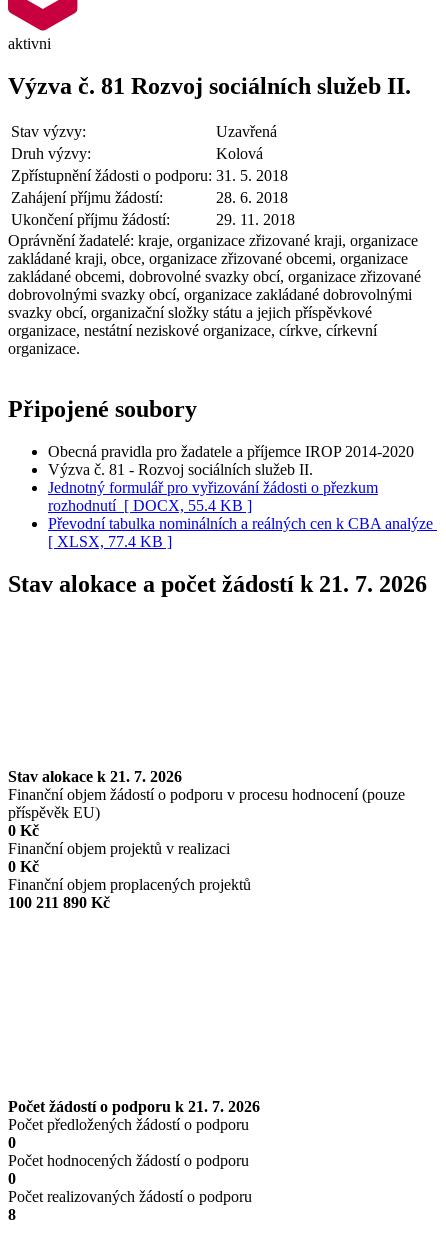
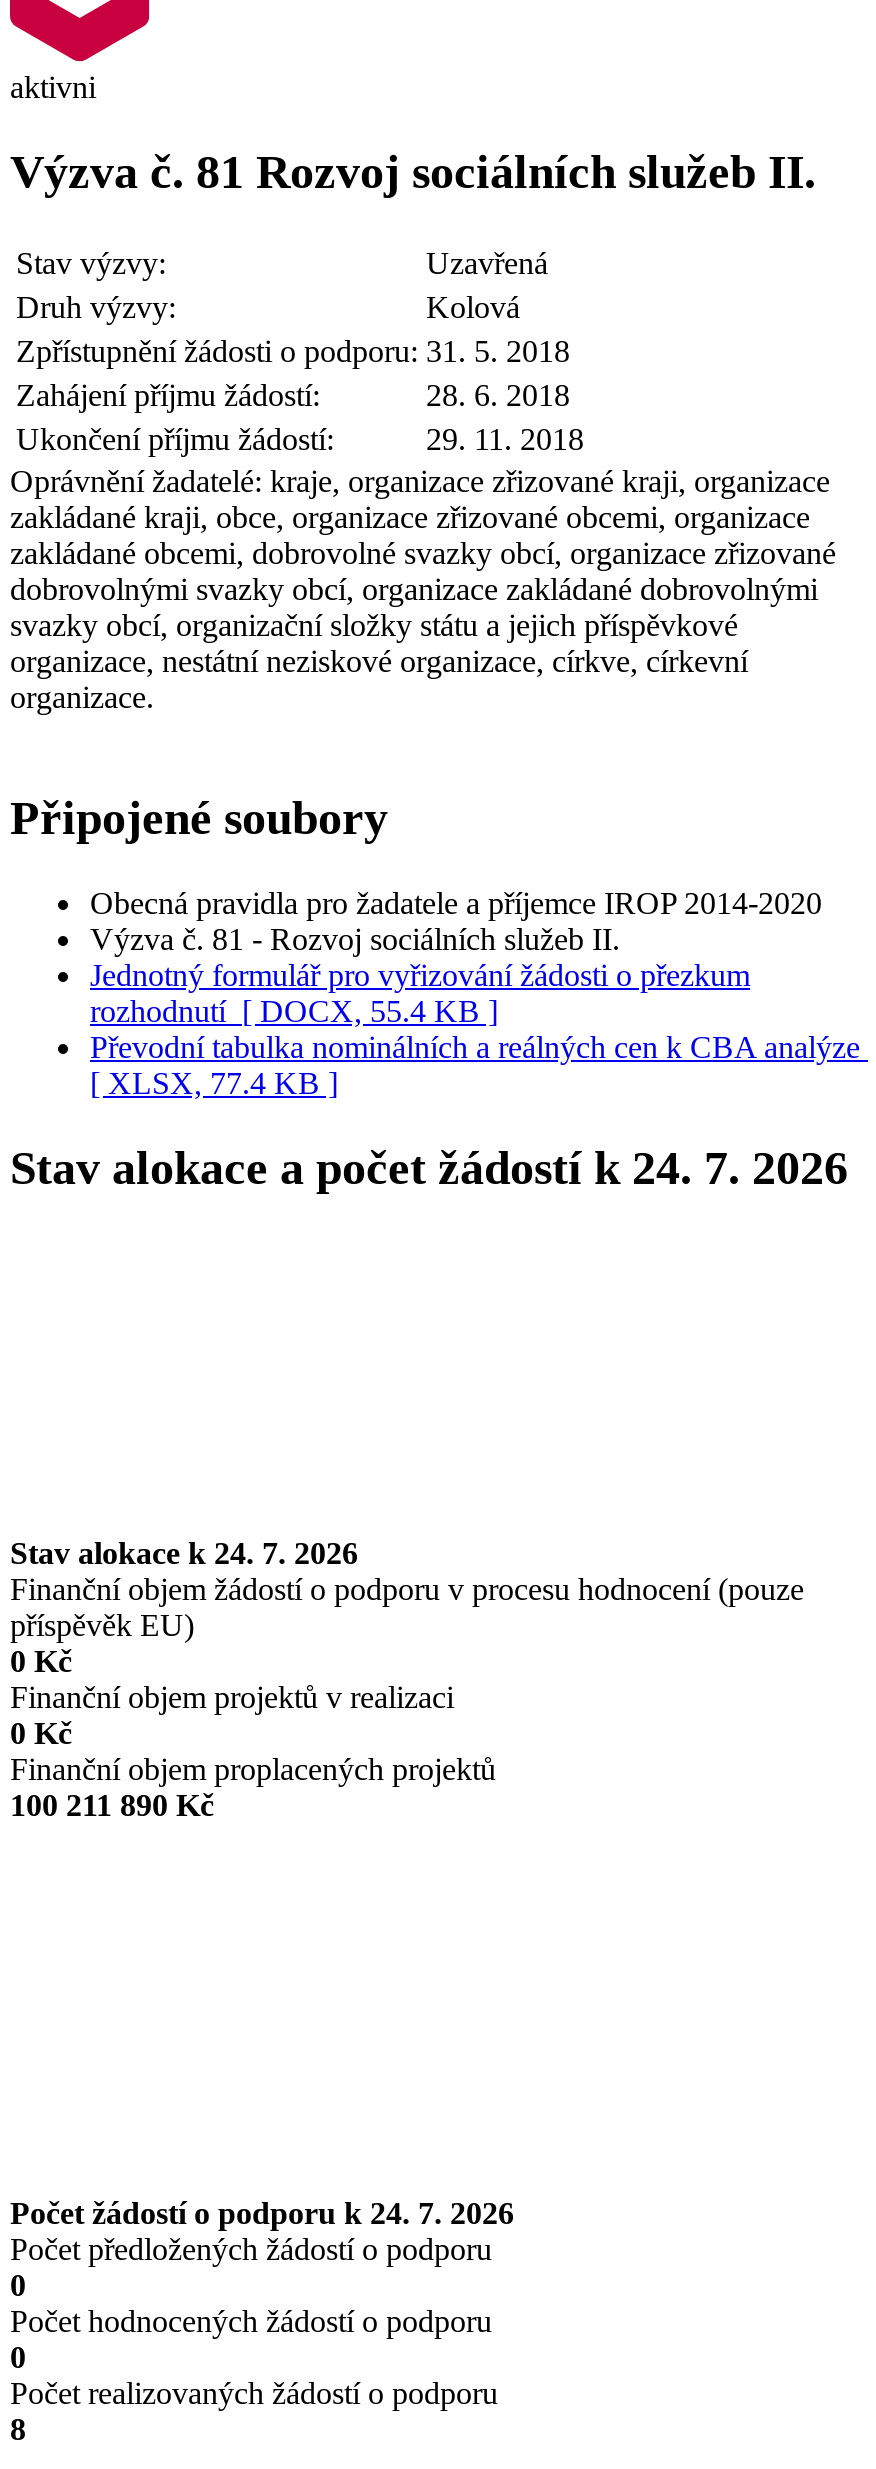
[8,571,427,597] Stav alokace a počet žádostí k 21. 7. 2026 -> [10,1142,848,1194] Stav alokace a počet žádostí k 24. 7. 2026
[8,768,182,785] Stav alokace k 21. 7. 2026 -> [10,1536,358,1570] Stav alokace k 24. 7. 2026
[8,1098,260,1115] Počet žádostí o podporu k 21. 7. 2026 -> [10,2196,514,2230] Počet žádostí o podporu k 24. 7. 2026

